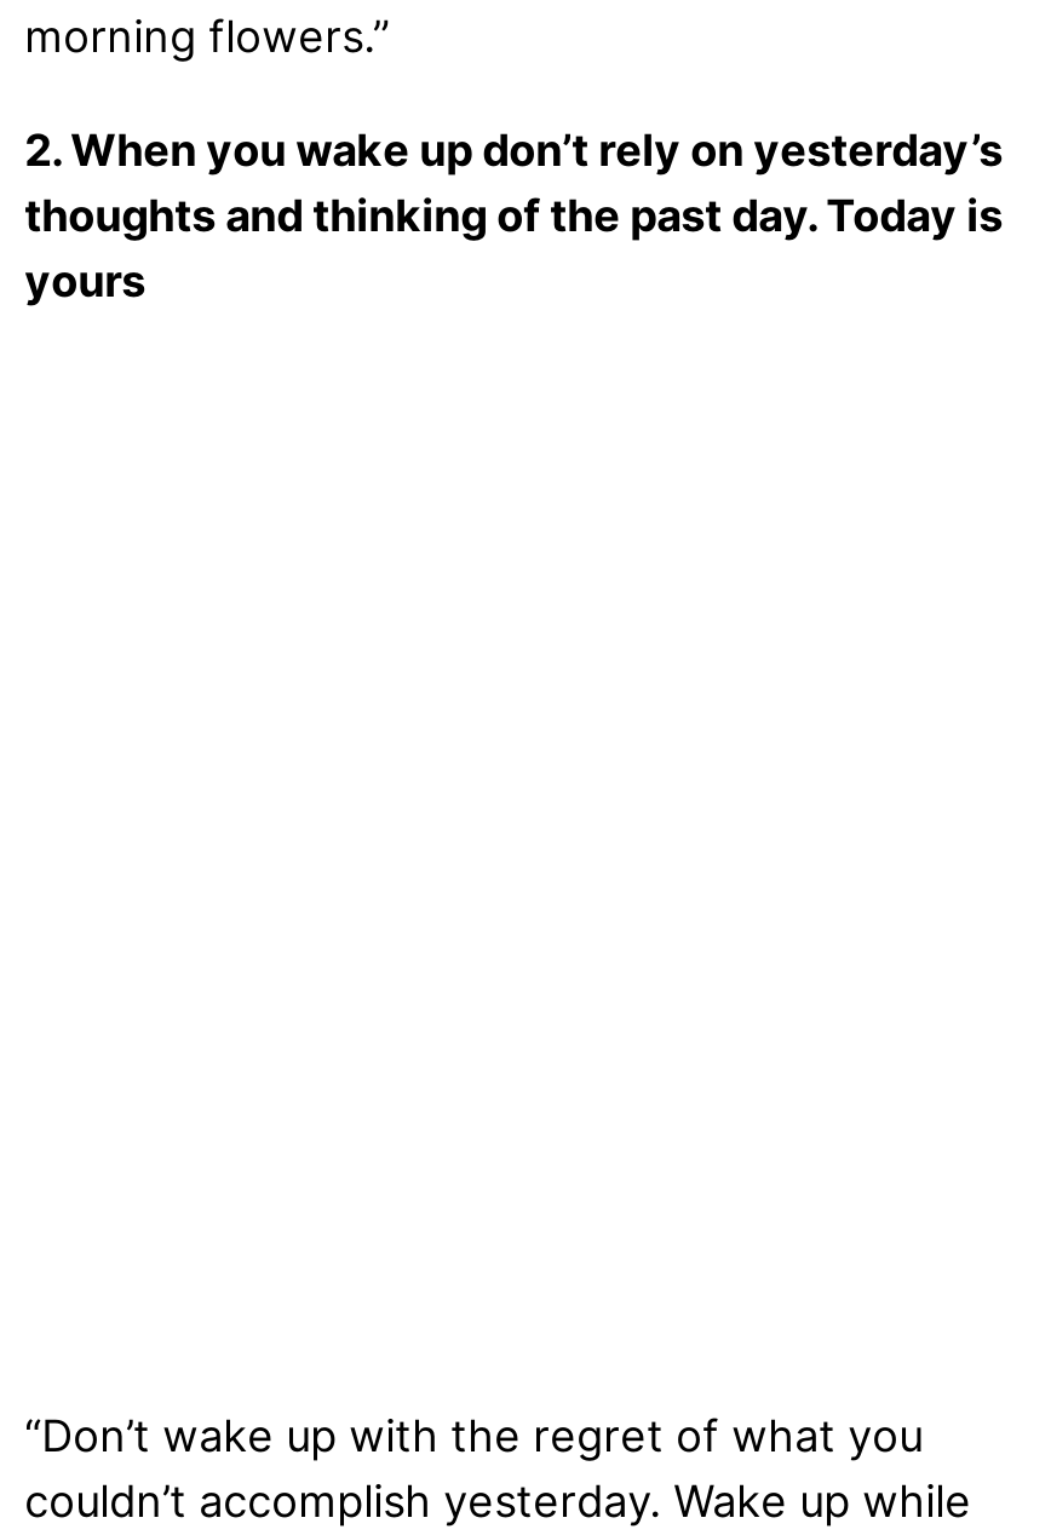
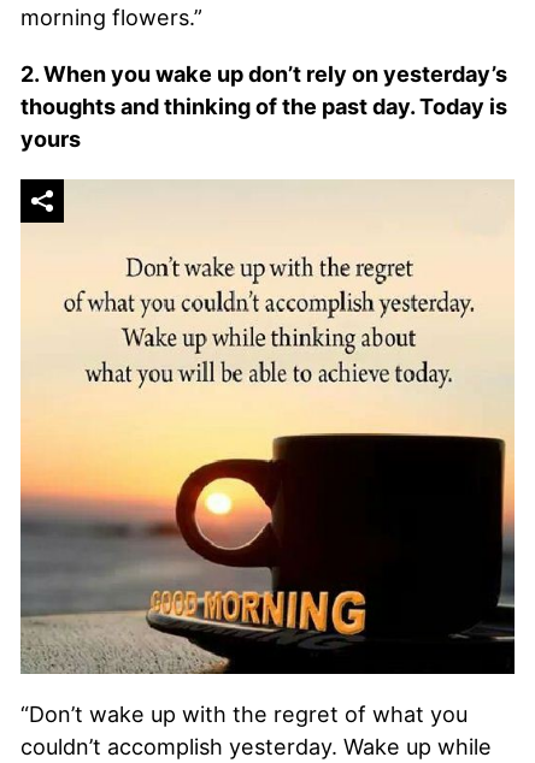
none -> [19,178,516,675] [image]

